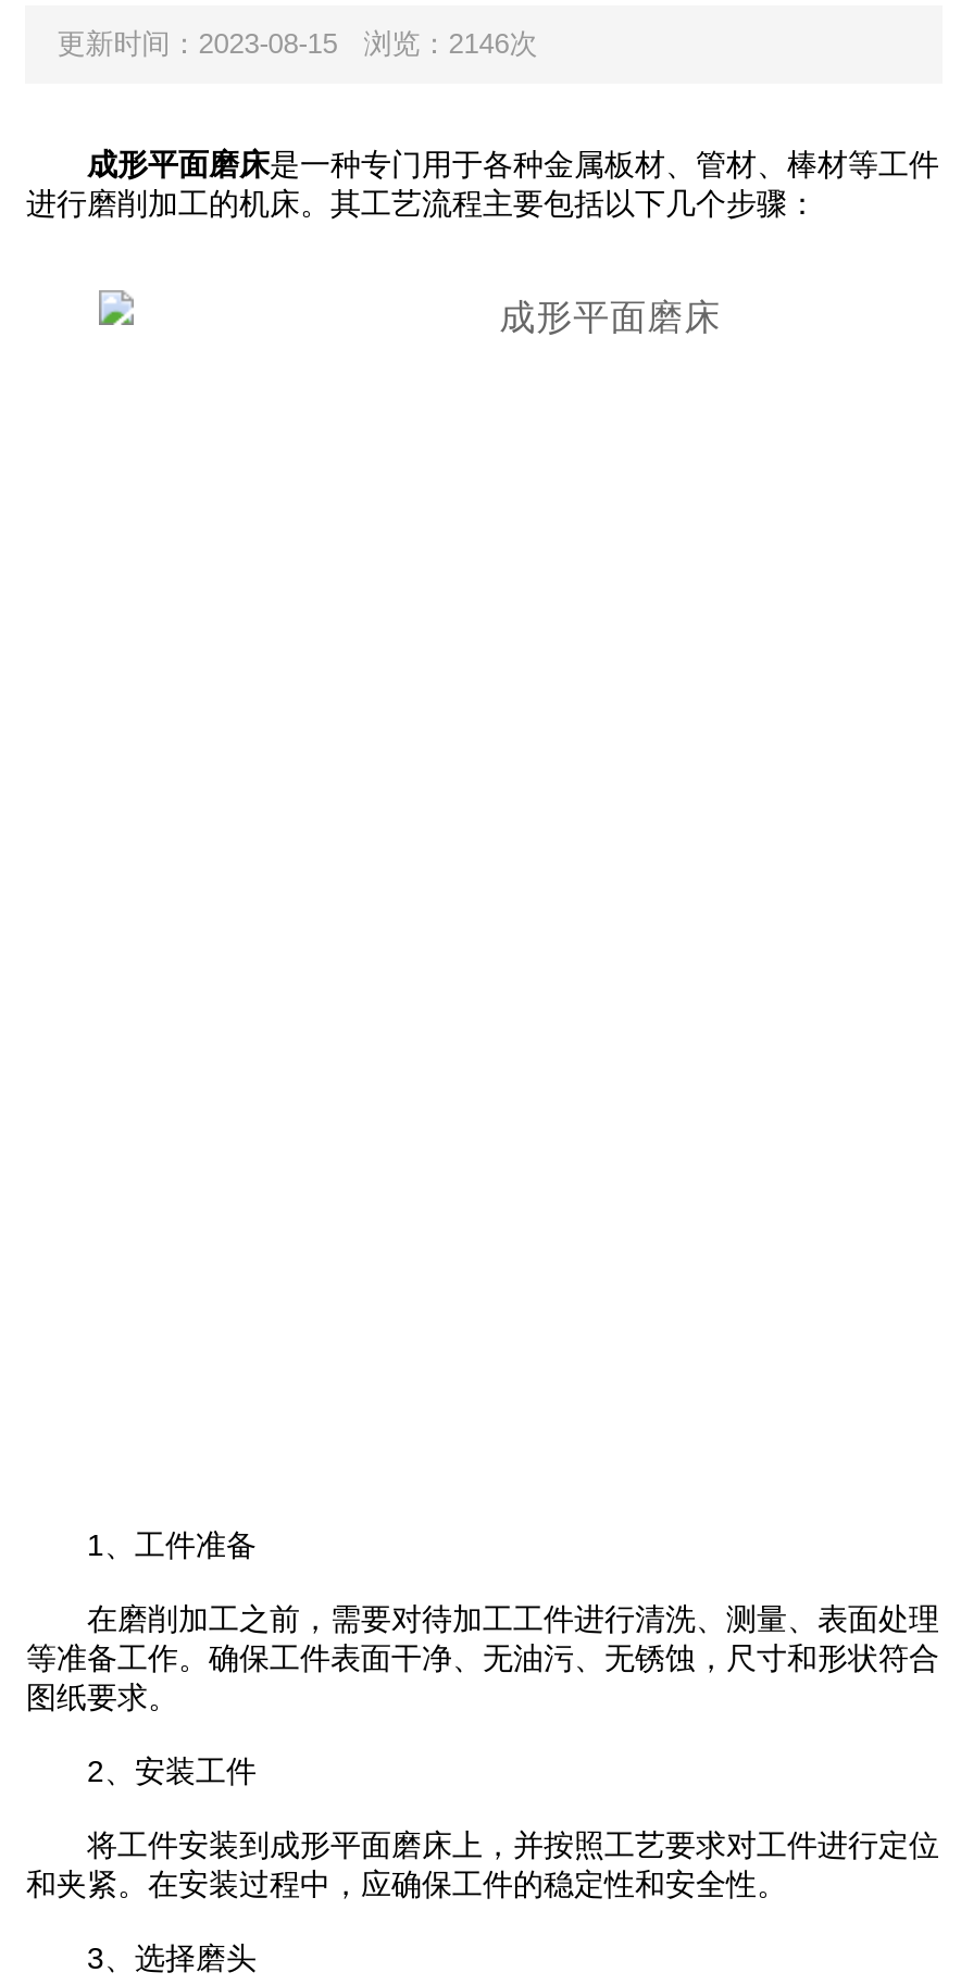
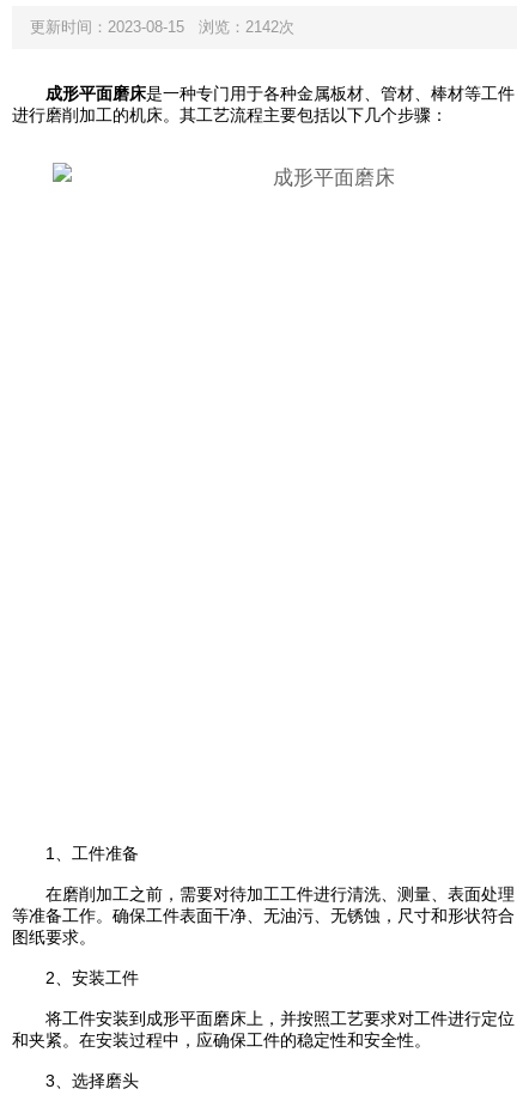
[57,28,537,61] 更新时间：2023-08-15 浏览：2146次 -> [30,18,294,36] 更新时间：2023-08-15 浏览：2142次

